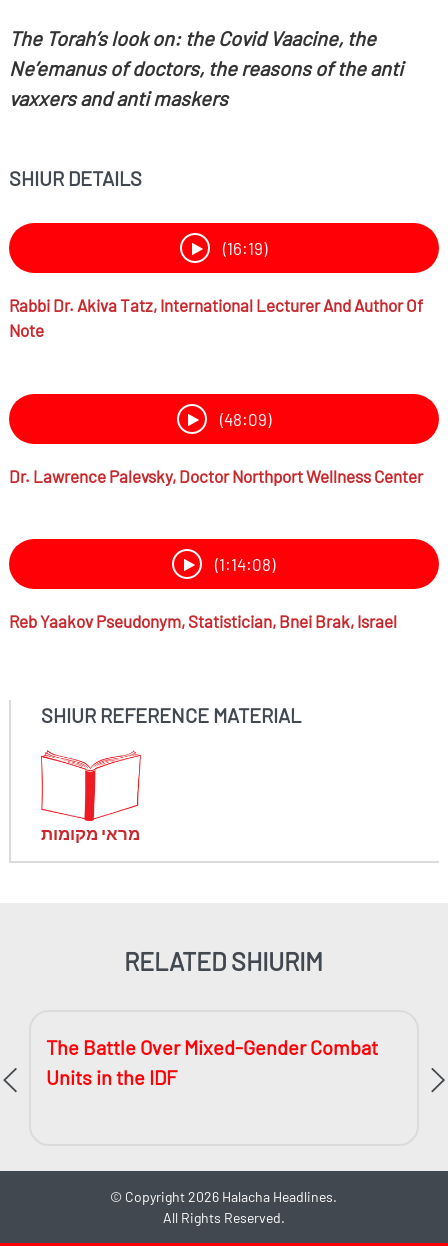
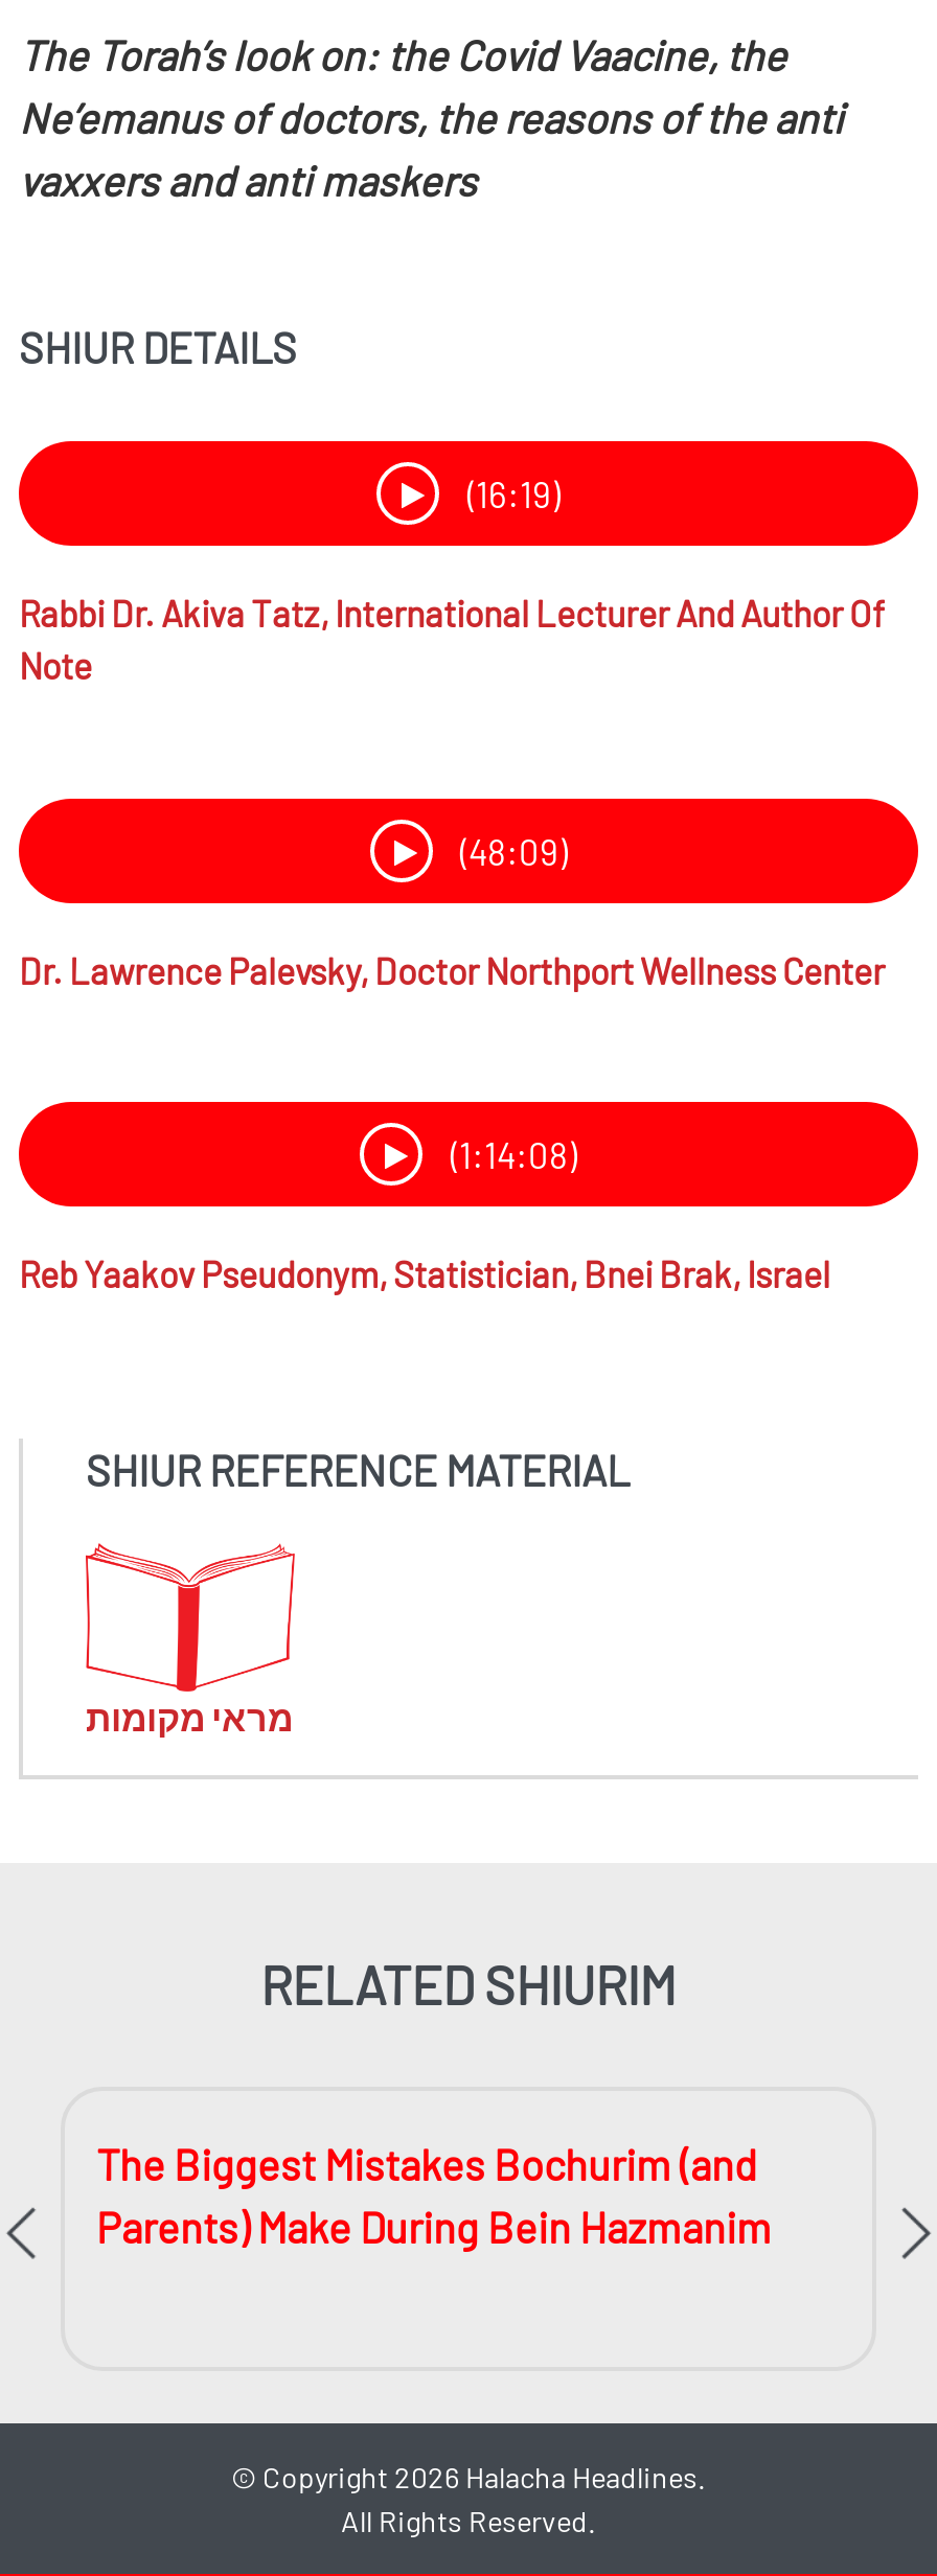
[46,1035,378,1089] The Battle Over Mixed-Gender Combat | Units in the IDF -> [96,2139,772,2252] The Biggest Mistakes Bochurim (and | Parents) Make During Bein Hazmanim

